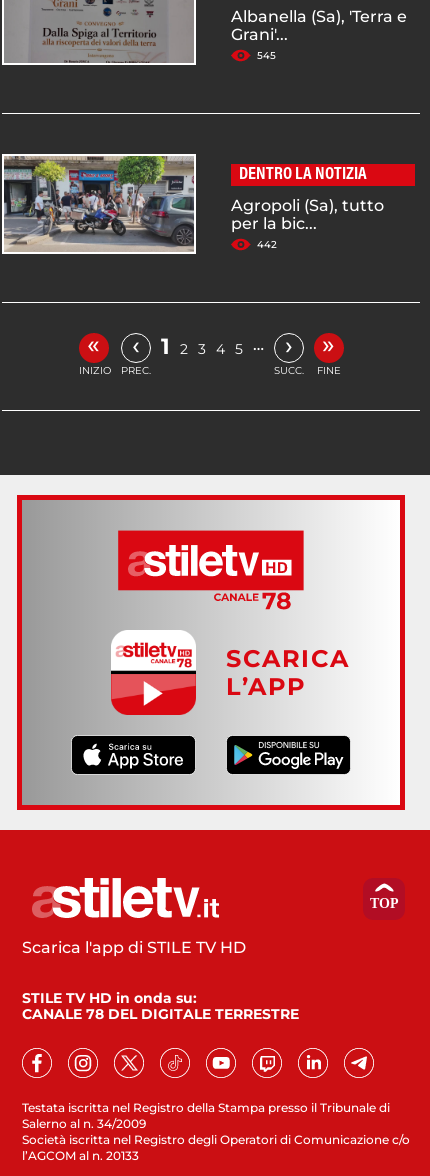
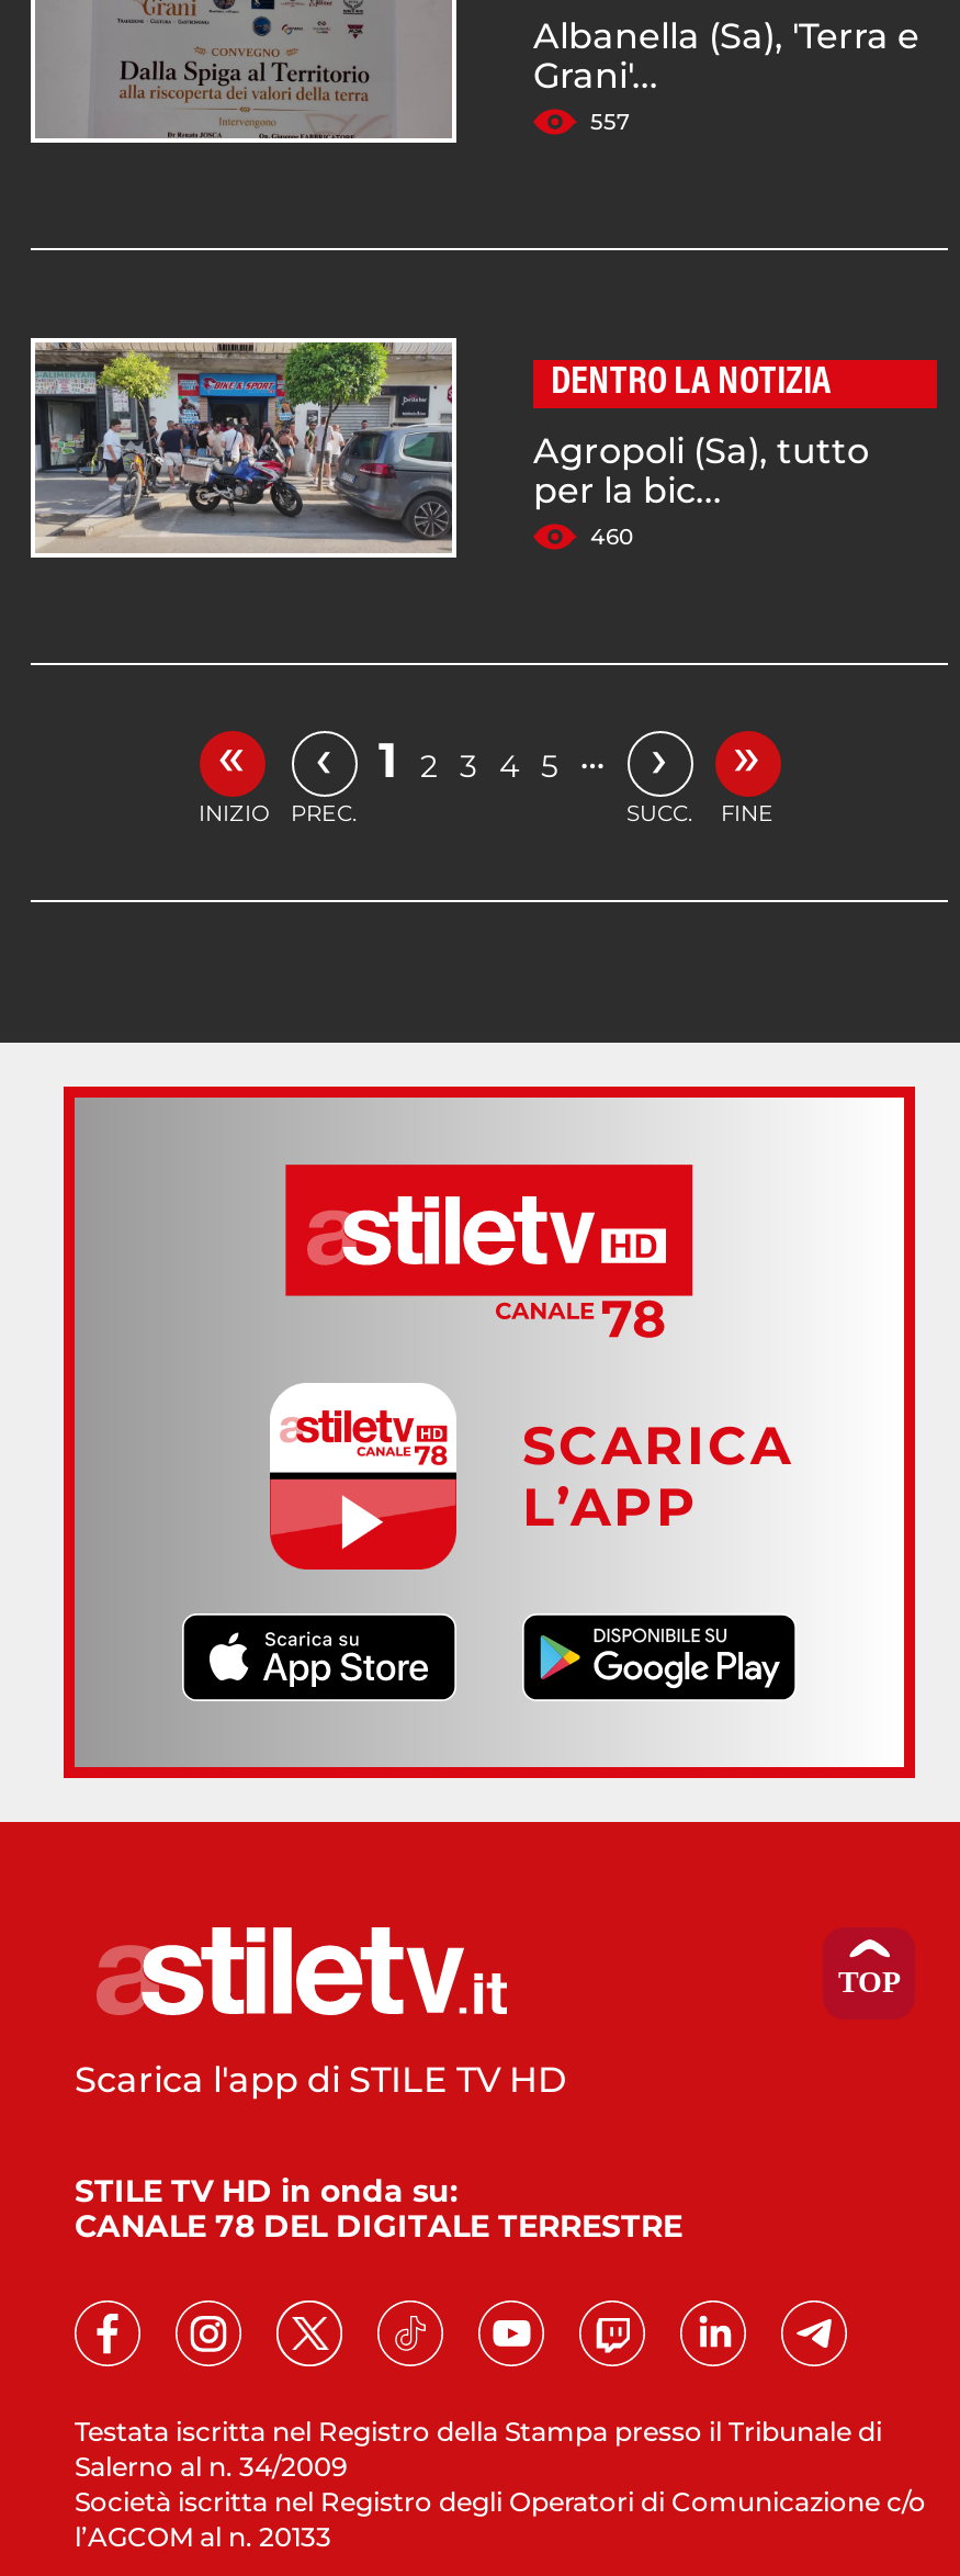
[251,49,276,62] 545 -> [577,108,630,136] 557
[251,238,277,251] 442 -> [577,523,634,551] 460

